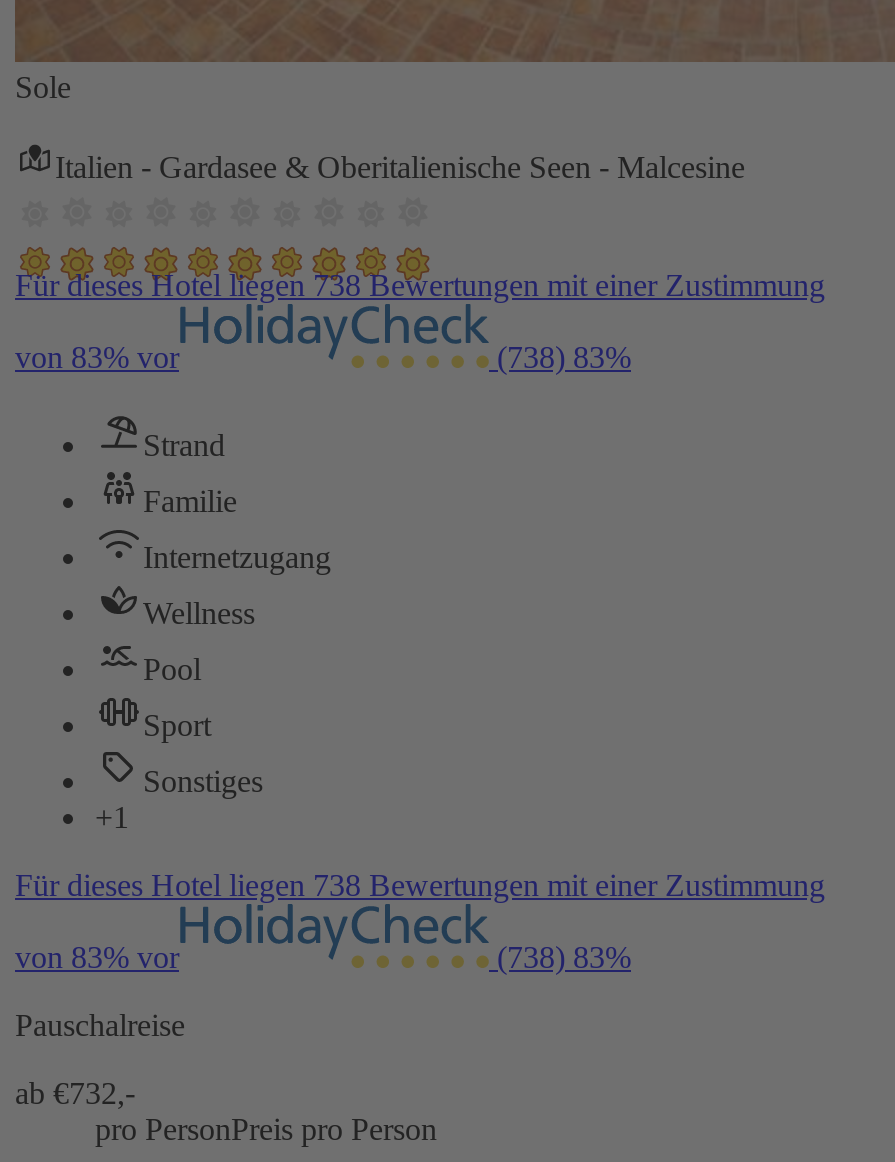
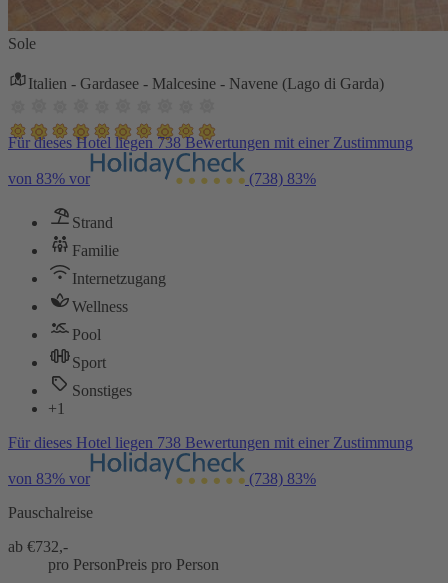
[55,150,745,184] Italien - Gardasee & Oberitalienische Seen - Malcesine -> [28,75,384,92] Italien - Gardasee - Malcesine - Navene (Lago di Garda)

